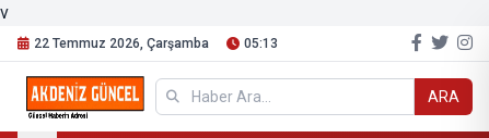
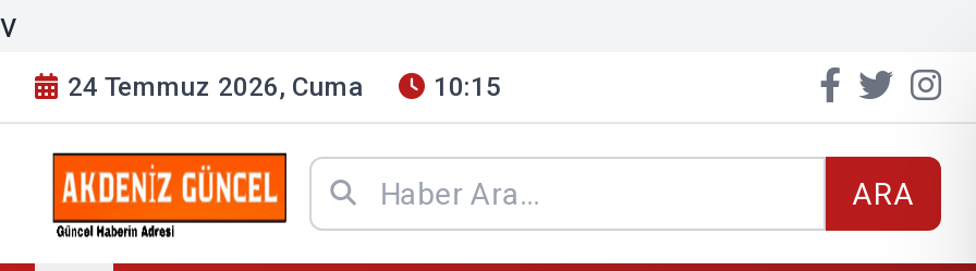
[34,36,209,51] 22 Temmuz 2026, Çarşamba -> [68,72,364,102] 24 Temmuz 2026, Cuma
[244,36,278,51] 05:13 -> [434,72,501,102] 10:15

